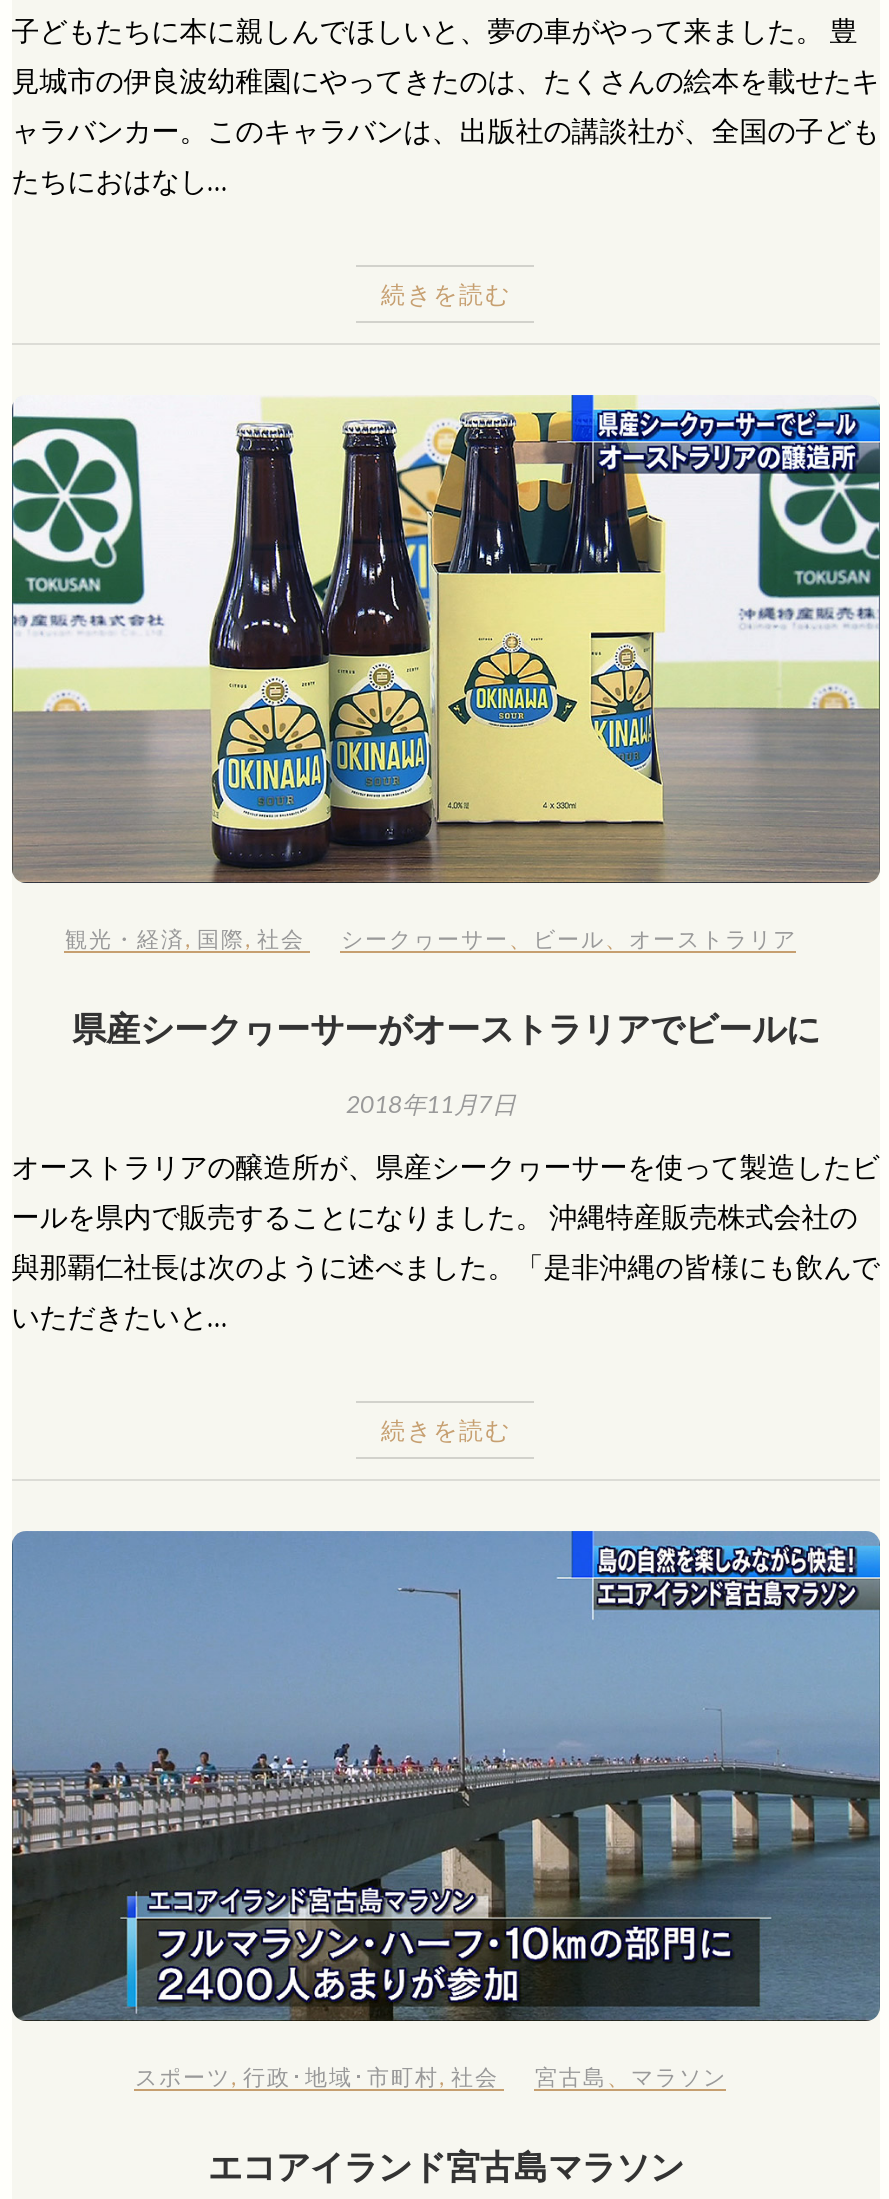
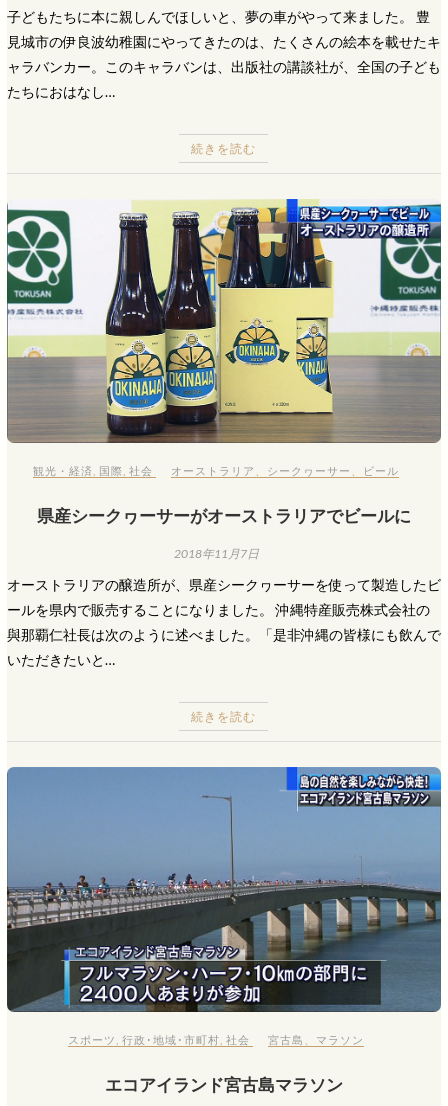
[341,926,797,952] シークヮーサー、ビール、オーストラリア -> [171,464,399,477] オーストラリア、シークヮーサー、ビール

